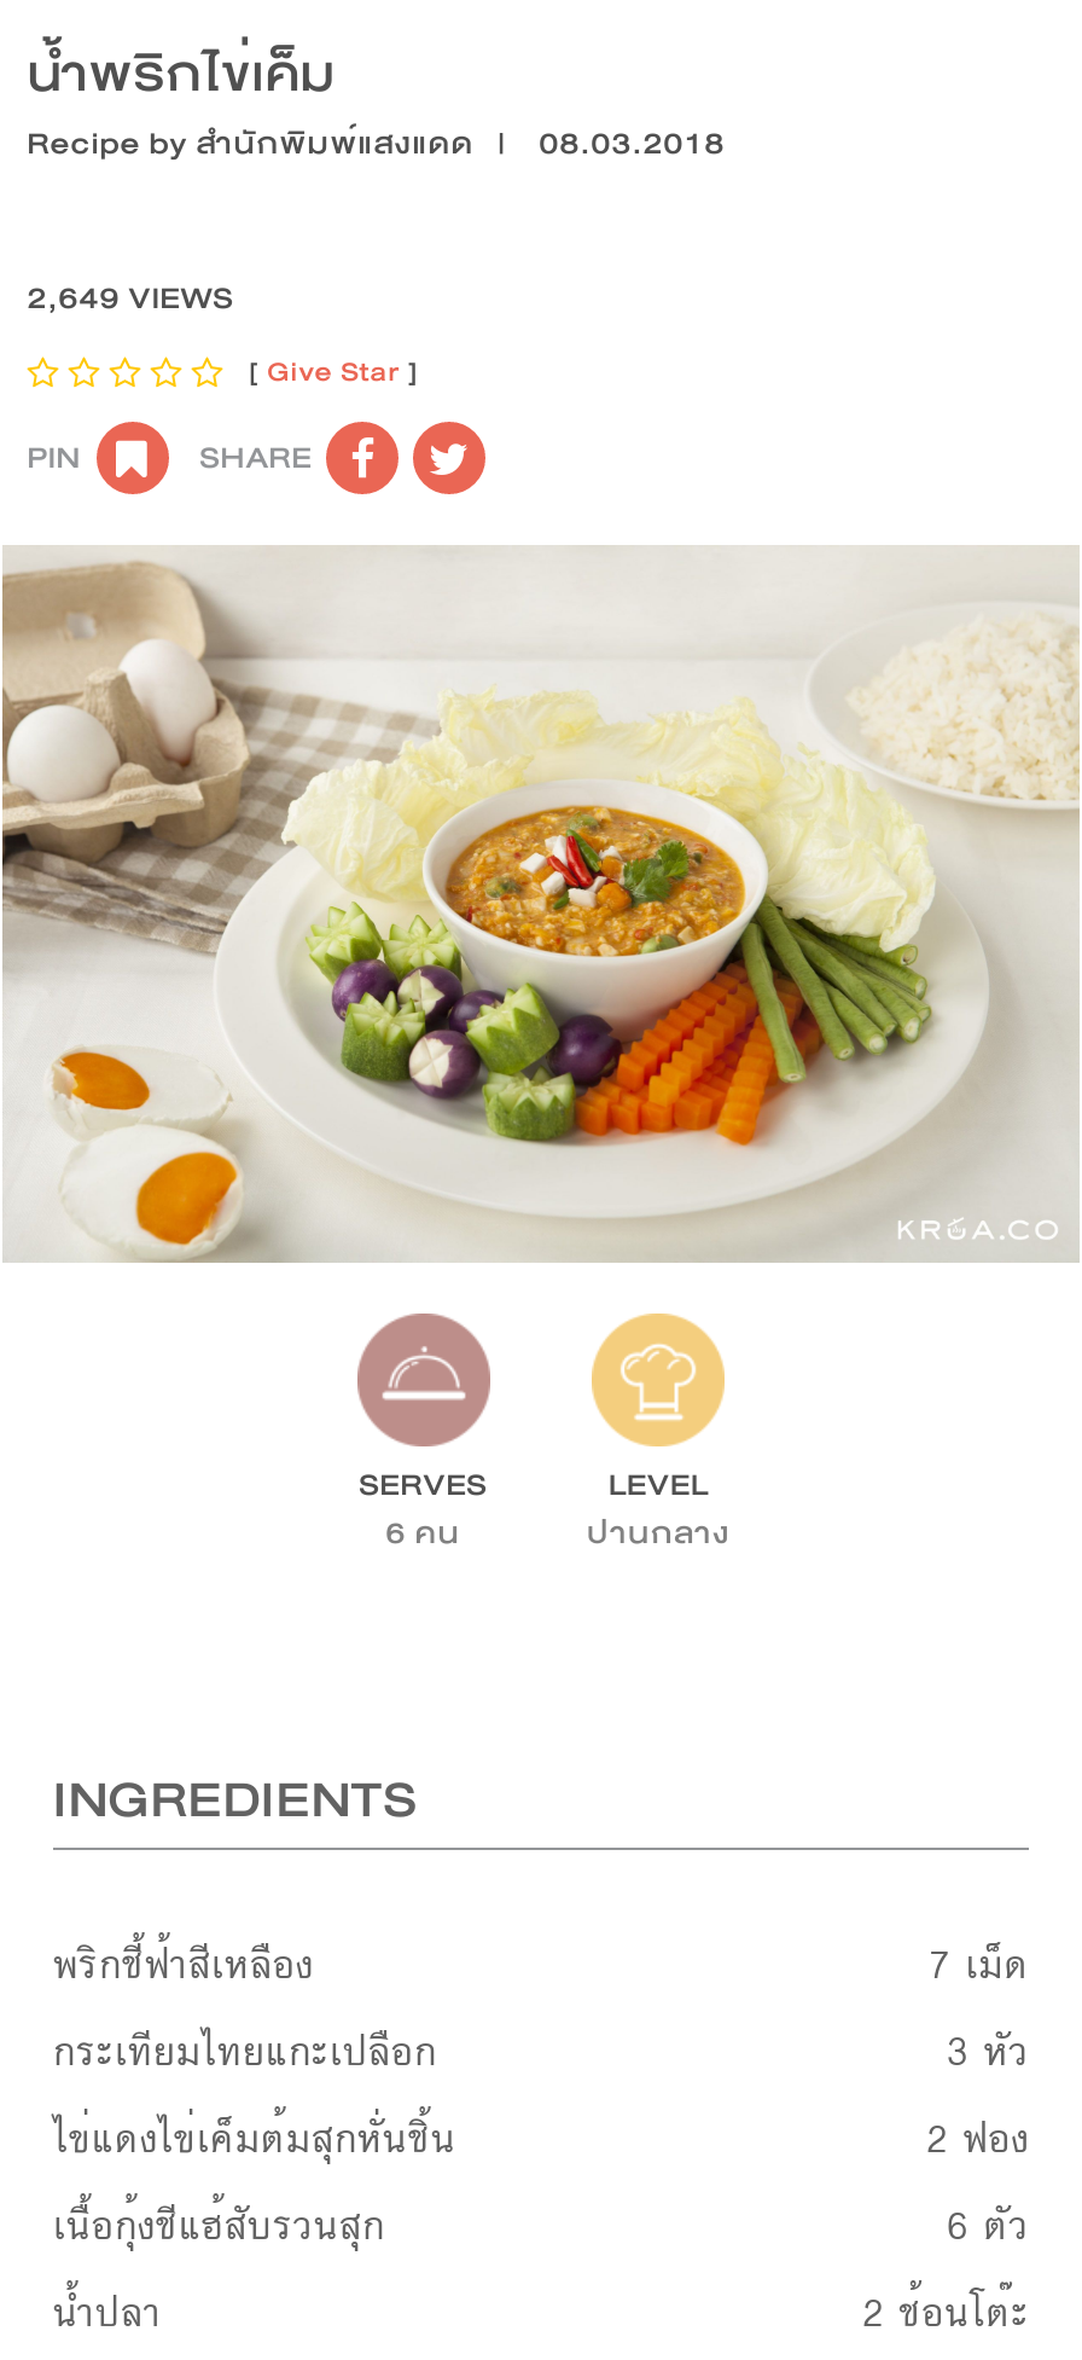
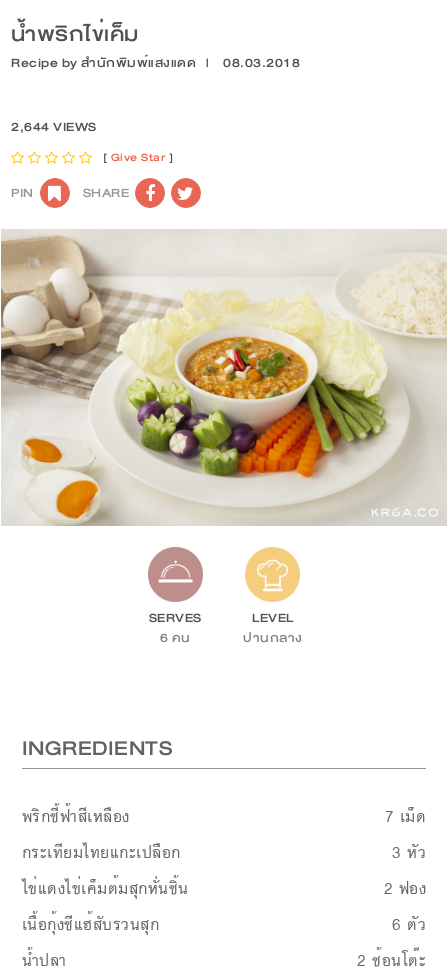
[27,272,234,325] 2,649 VIEWS -> [11,116,97,138] 2,644 VIEWS

